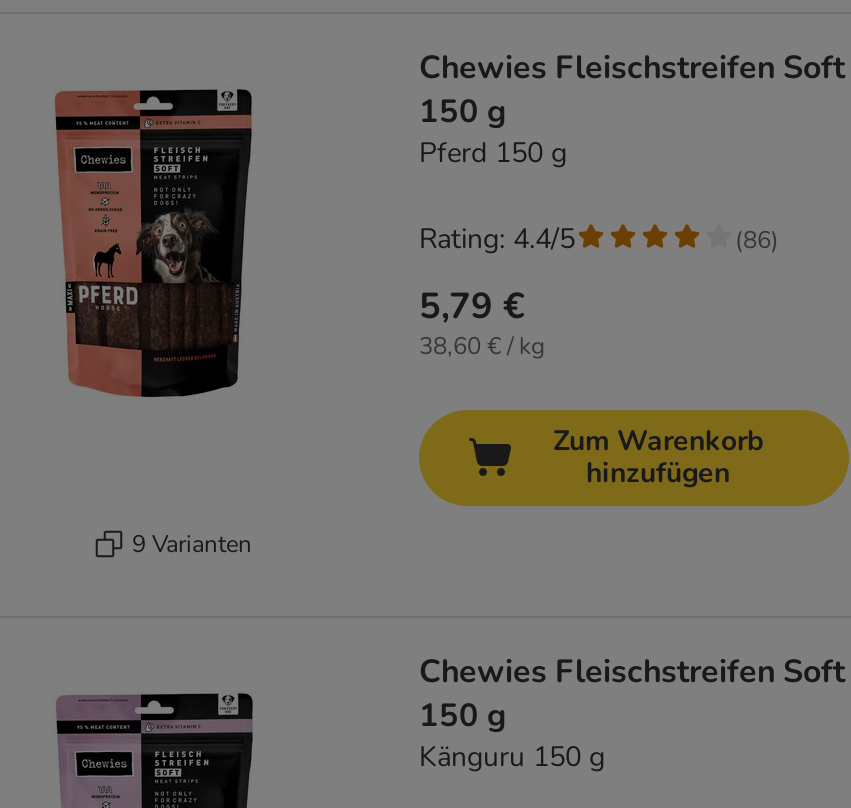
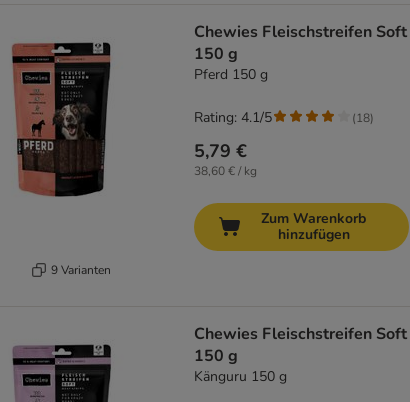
[419,220,575,258] Rating: 4.4/5 -> [194,108,272,127] Rating: 4.1/5
[735,223,779,255] (86) -> [352,110,374,126] (18)

